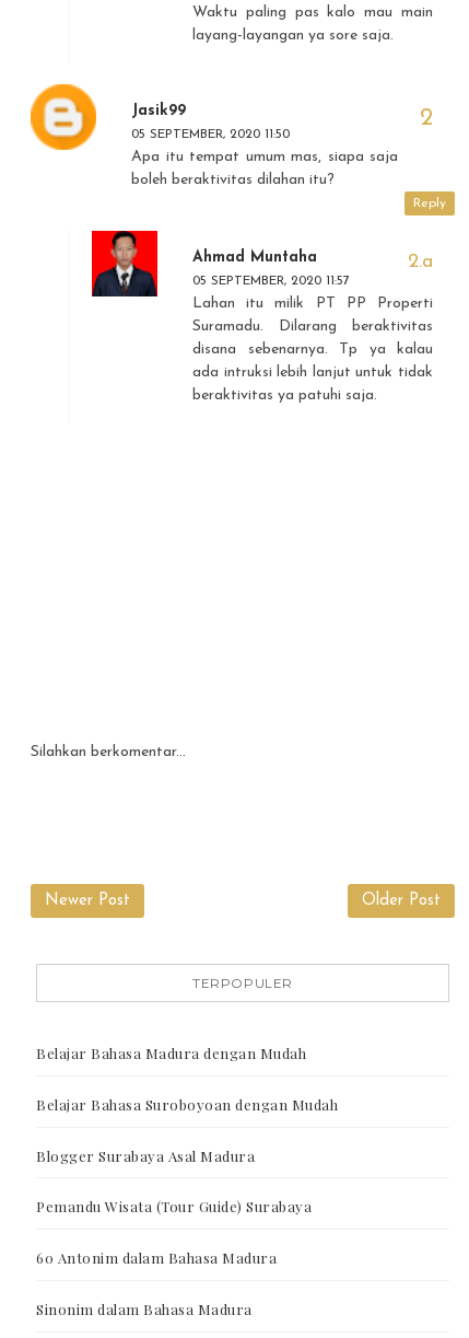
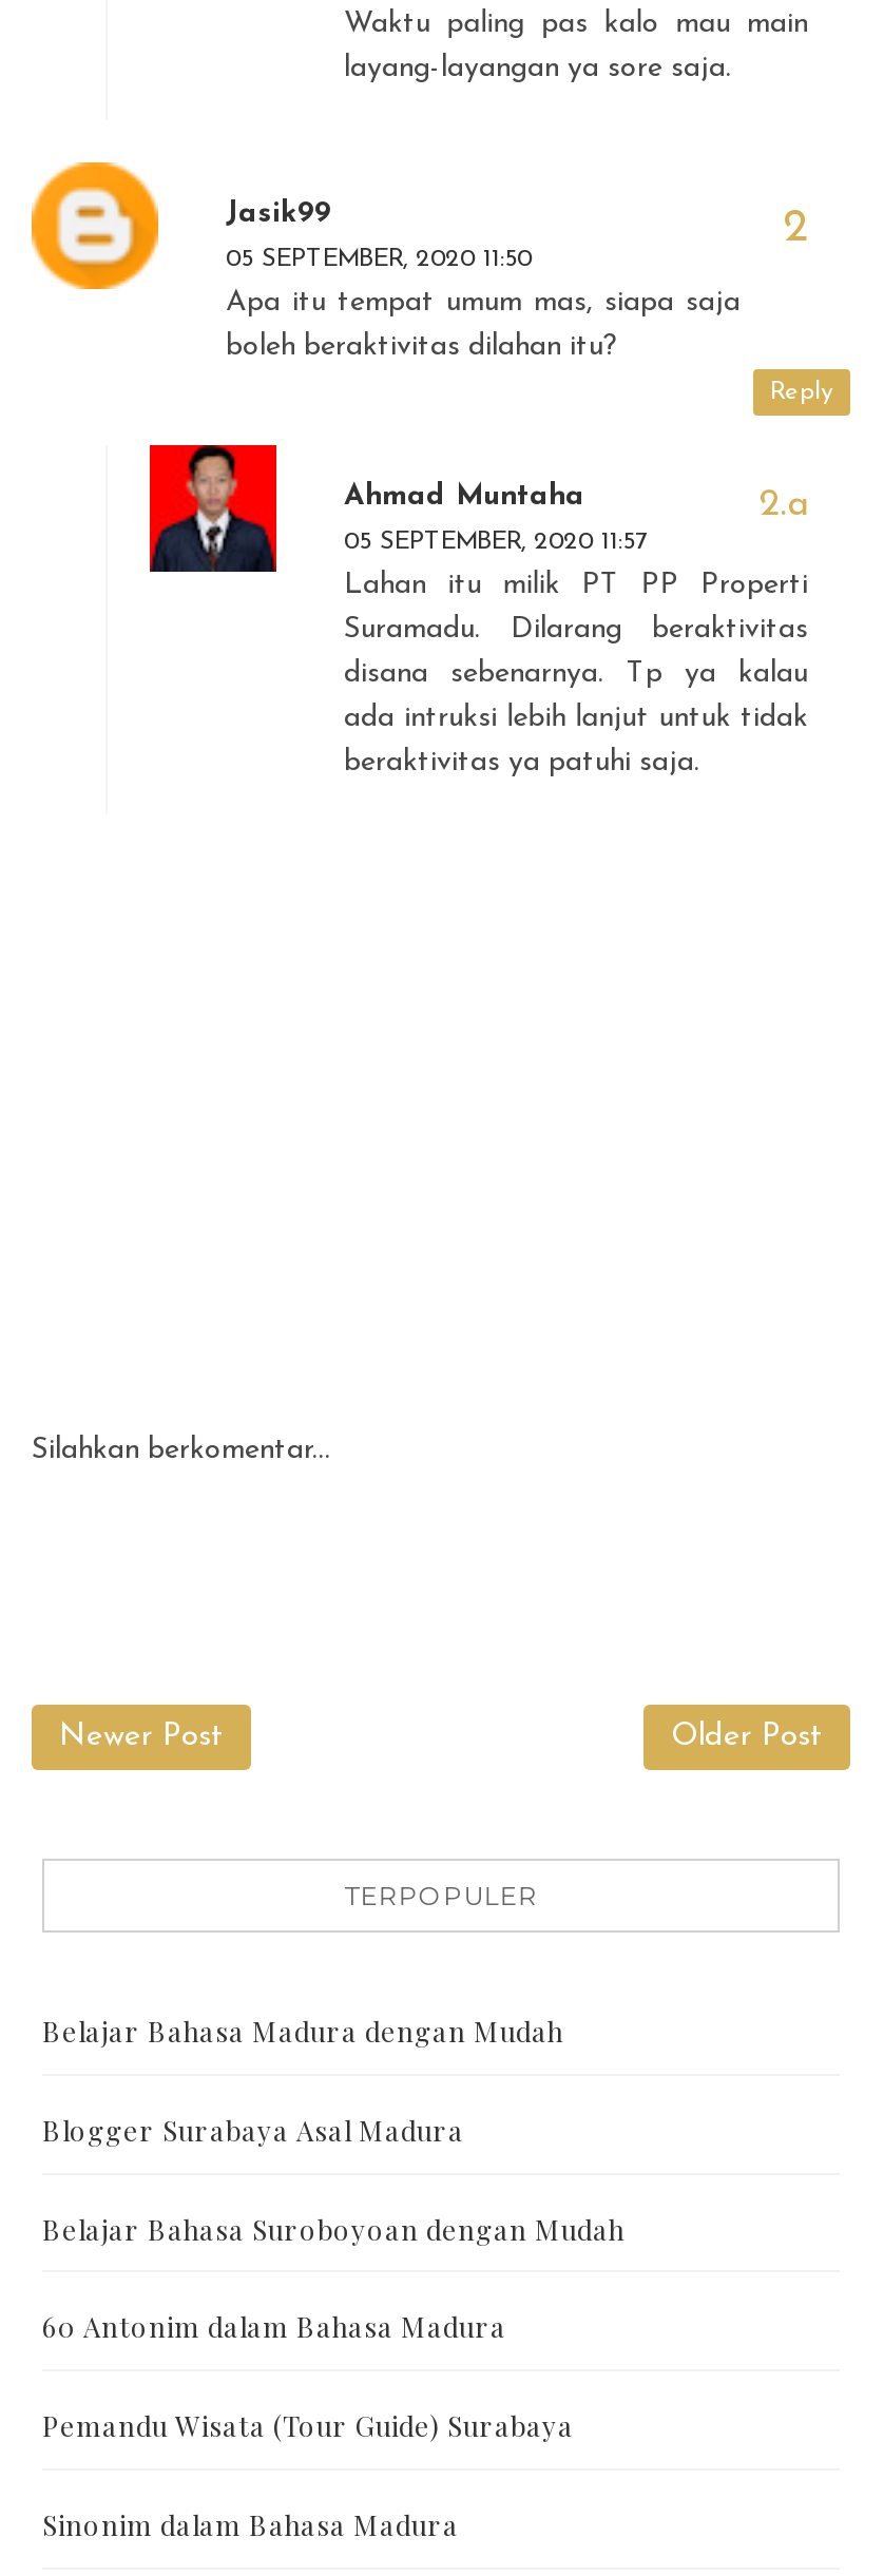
moved [36,1095,338,1114] -> [42,2210,624,2246]: Belajar Bahasa Suroboyoan dengan Mudah
moved [36,1146,255,1165] -> [42,2112,464,2148]: Blogger Surabaya Asal Madura
moved [36,1197,312,1216] -> [42,2408,574,2444]: Pemandu Wisata (Tour Guide) Surabaya
moved [36,1249,277,1267] -> [42,2309,506,2345]: 60 Antonim dalam Bahasa Madura

